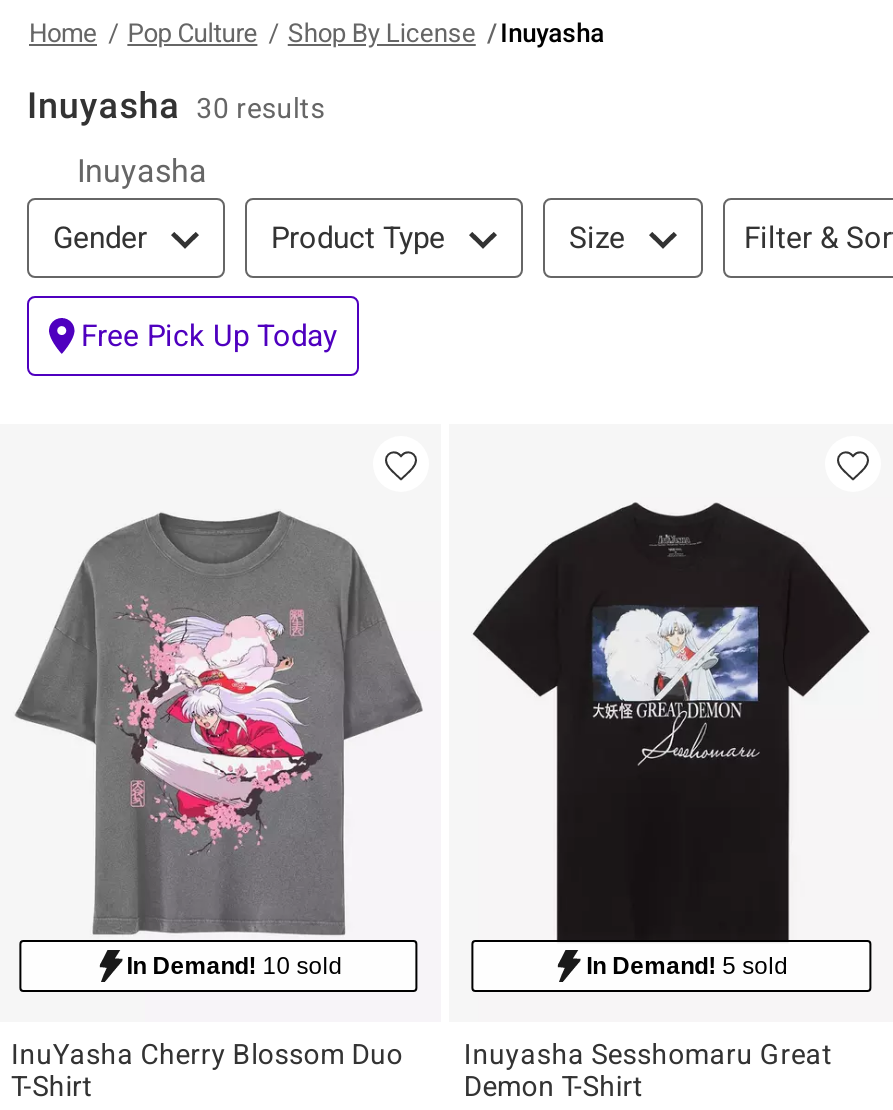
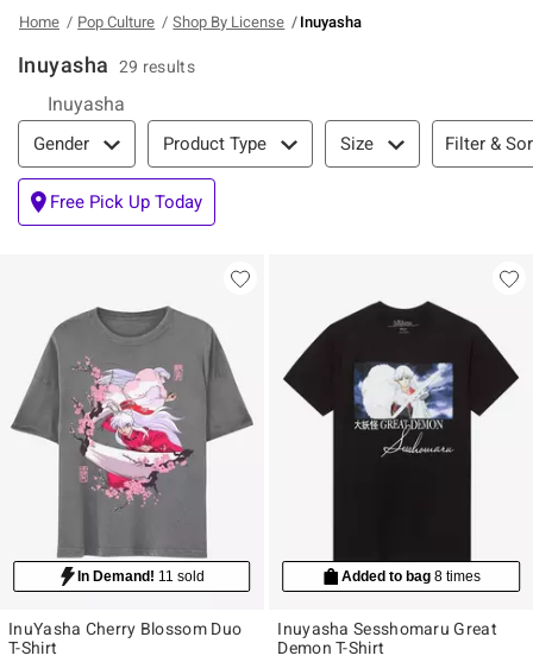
[27,84,325,126] Inuyasha 30 results -> [18,52,195,77] Inuyasha 29 results
[127,953,343,981] In Demand! 10 sold -> [78,569,205,585] In Demand! 11 sold
[586,953,788,981] In Demand! 5 sold -> [341,569,480,585] Added to bag 8 times

